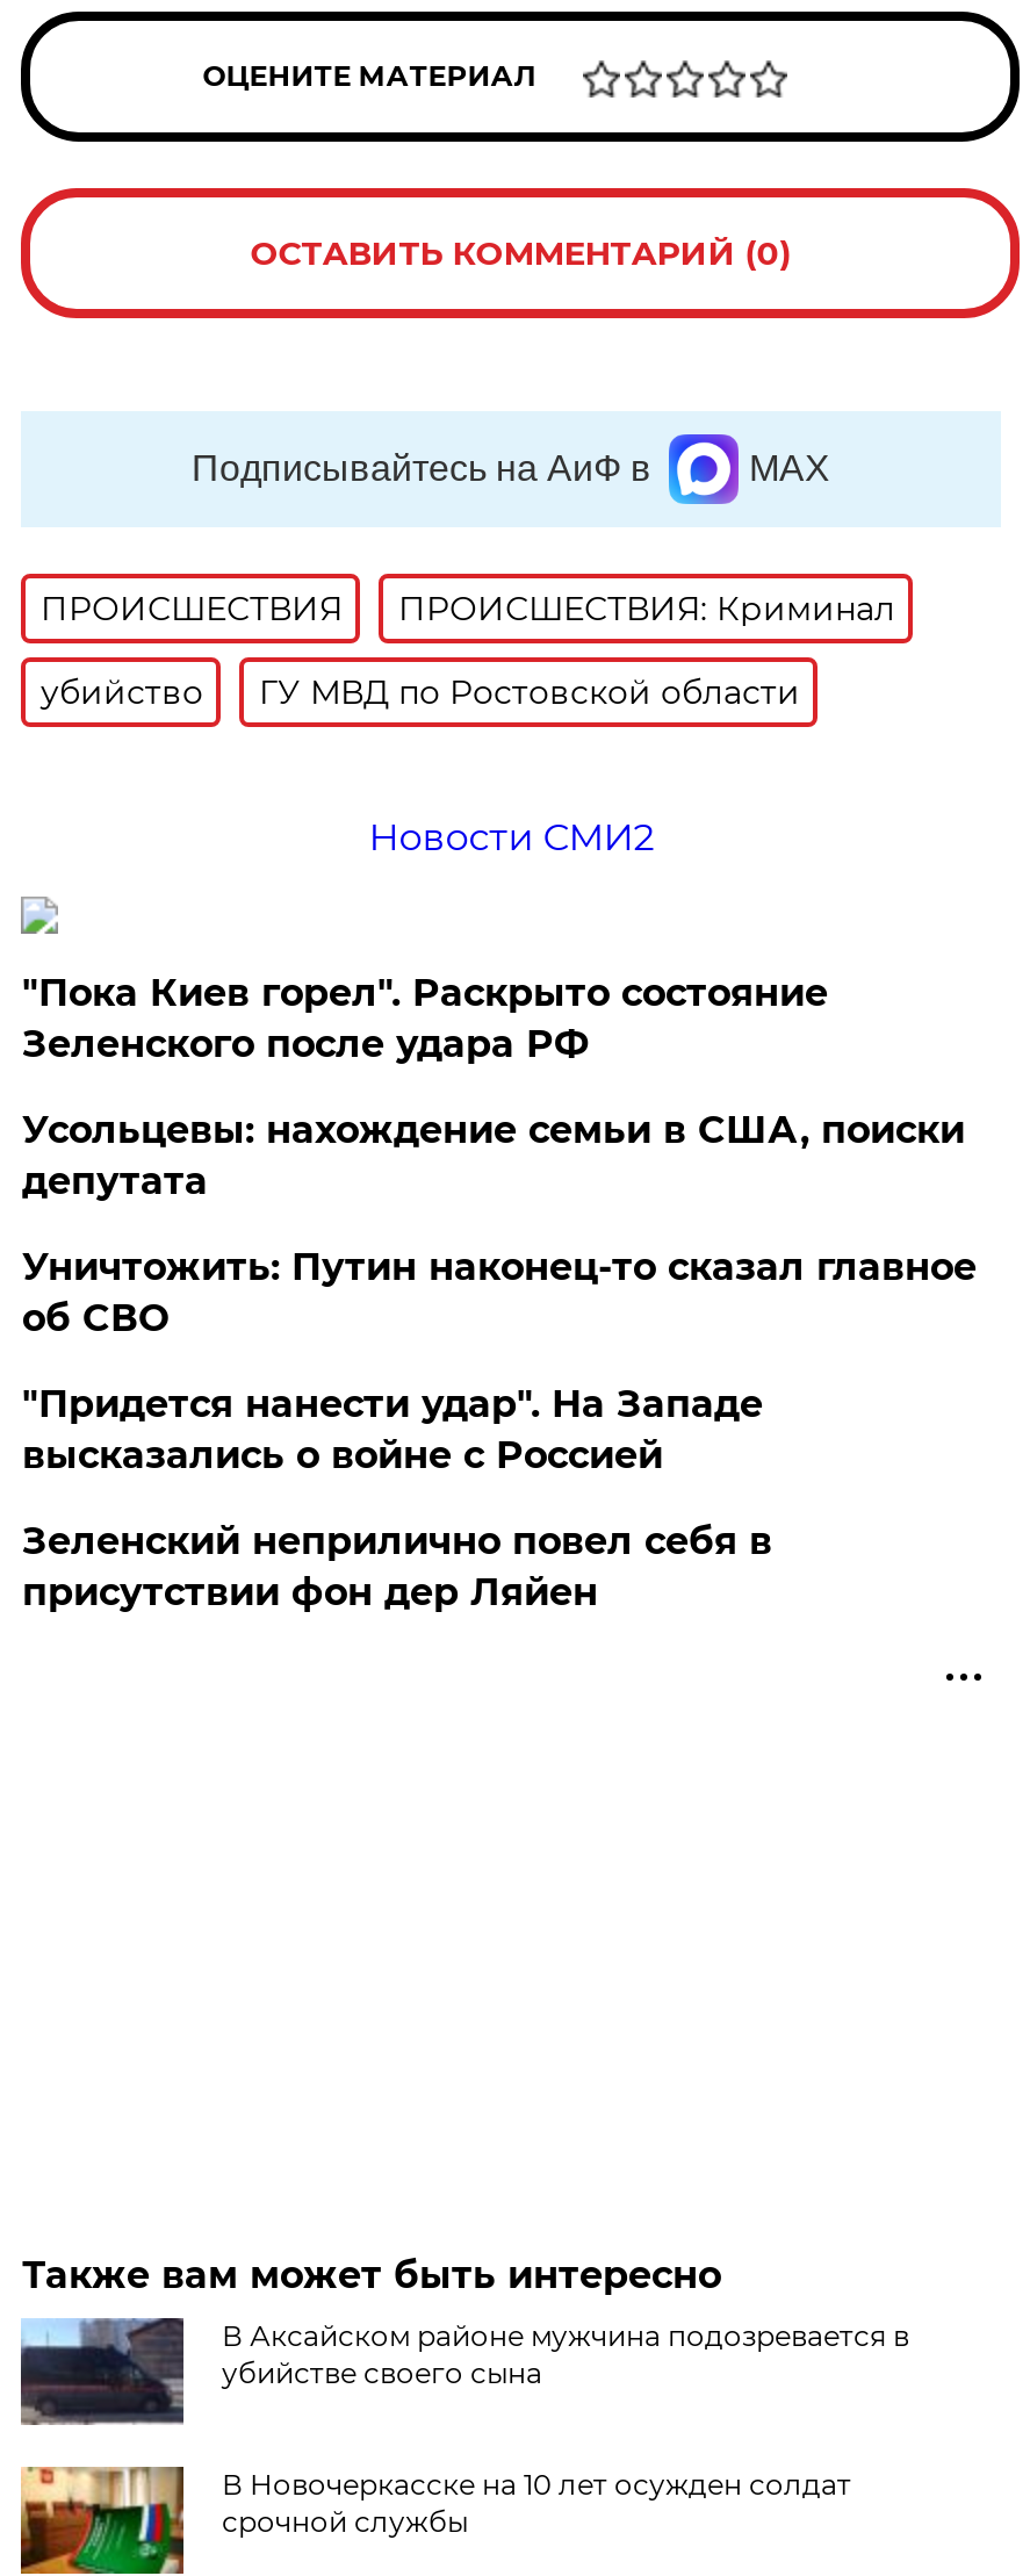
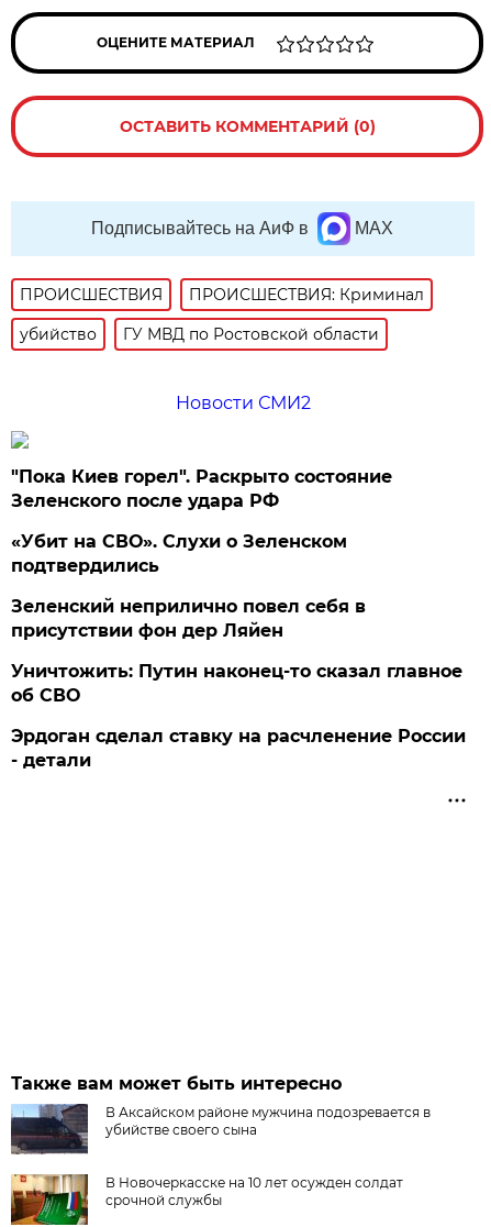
[22,1108,965,1477] Усольцевы: нахождение семьи в США, поиски | депутата | "Придется нанести удар". На Западе | высказались о войне с Россией -> [11,531,348,576] «Убит на СВО». Слухи о Зеленском | подтвердились
moved [22,1245,976,1340] -> [11,661,463,706]: Уничтожить: Путин наконец-то сказал главное | об СВО
moved [22,1519,772,1614] -> [11,596,366,641]: Зеленский неприлично повел cебя в | присутствии фон дер Ляйен
none -> [11,726,466,771] Эрдоган сделал ставку на расчленение России | - детали

